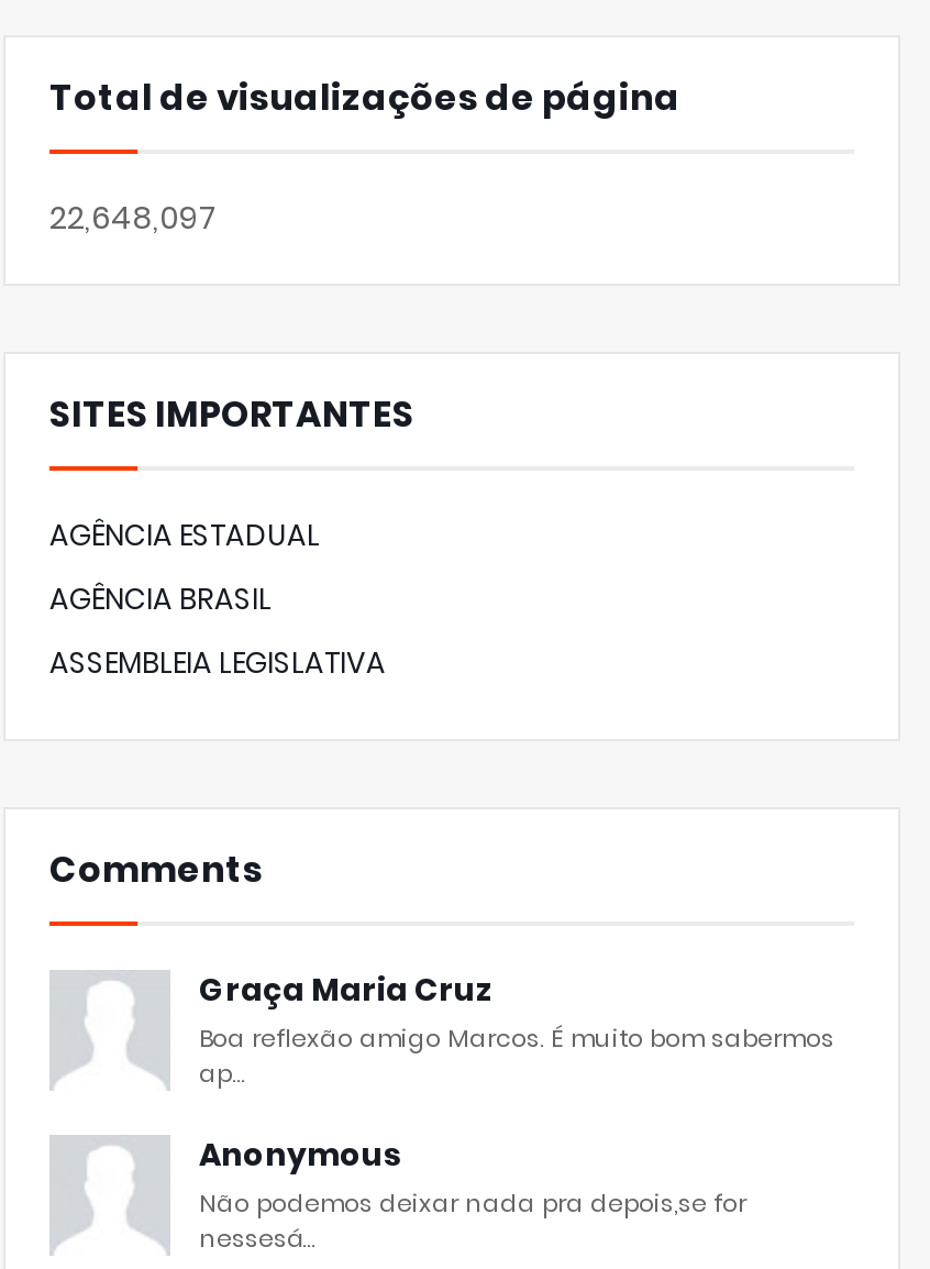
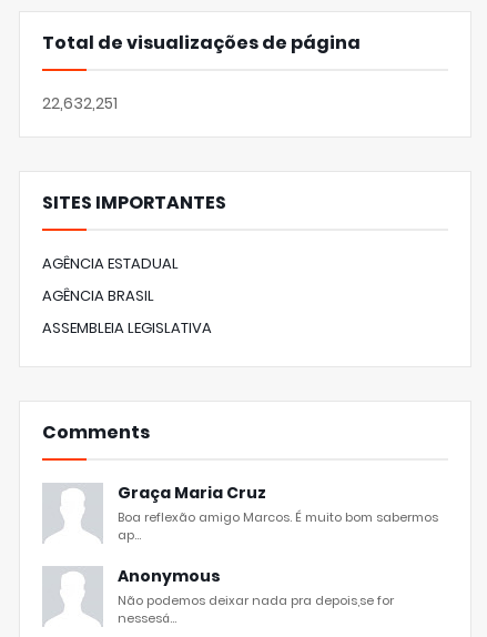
[49,196,217,240] 22,648,097 -> [42,92,118,114] 22,632,251

